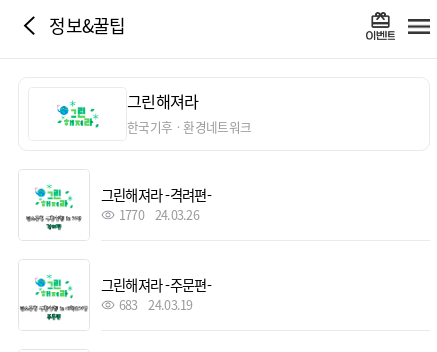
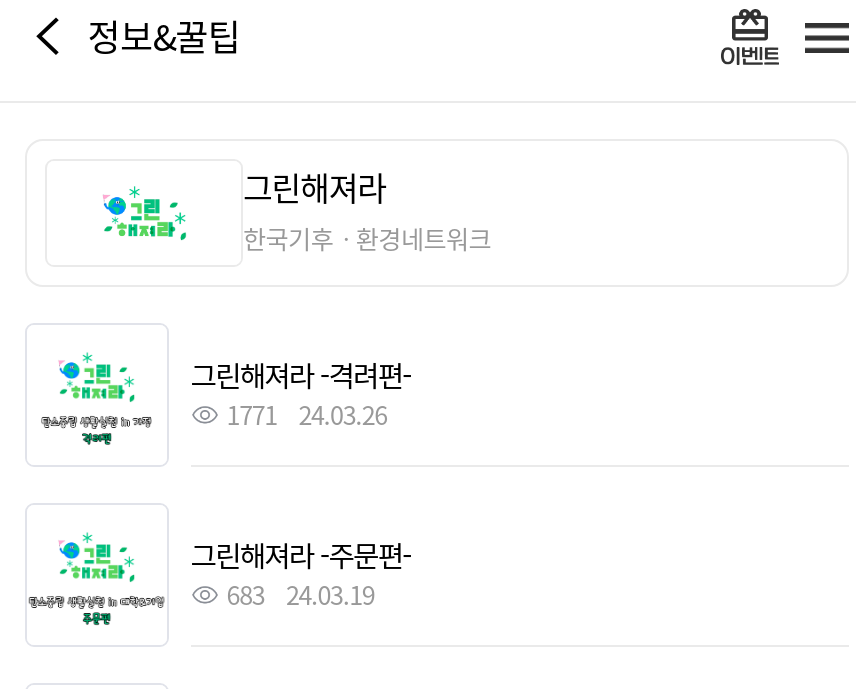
[119,204,199,223] 1770 24.03.26 -> [227,394,387,432] 1771 24.03.26

